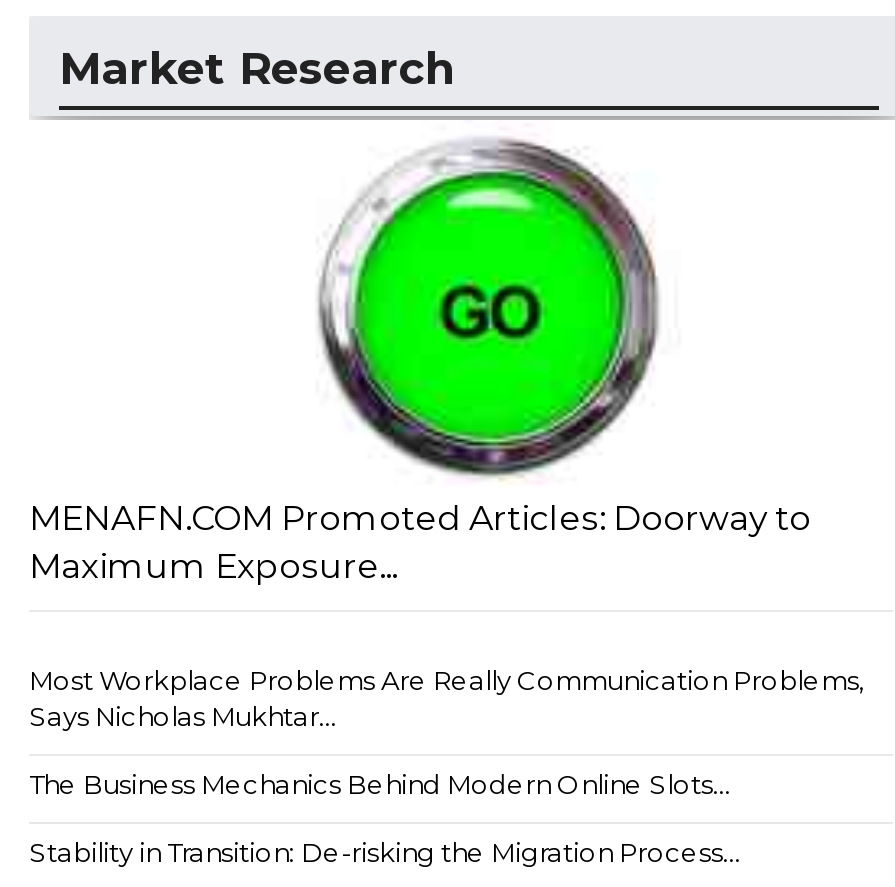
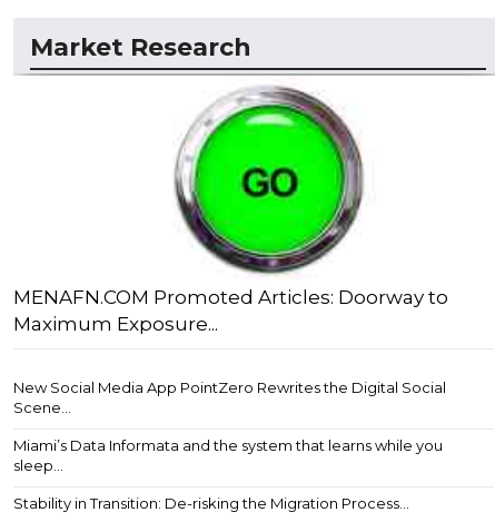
[29,663,865,731] Most Workplace Problems Are Really Communication Problems, | Says Nicholas Mukhtar... -> [13,378,446,416] New Social Media App PointZero Rewrites the Digital Social | Scene...
[29,767,731,799] The Business Mechanics Behind Modern Online Slots... -> [13,436,443,474] Miami’s Data Informata and the system that learns while you | sleep...

